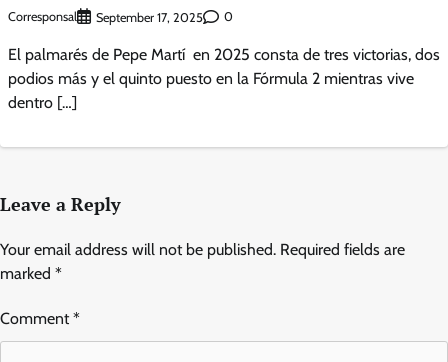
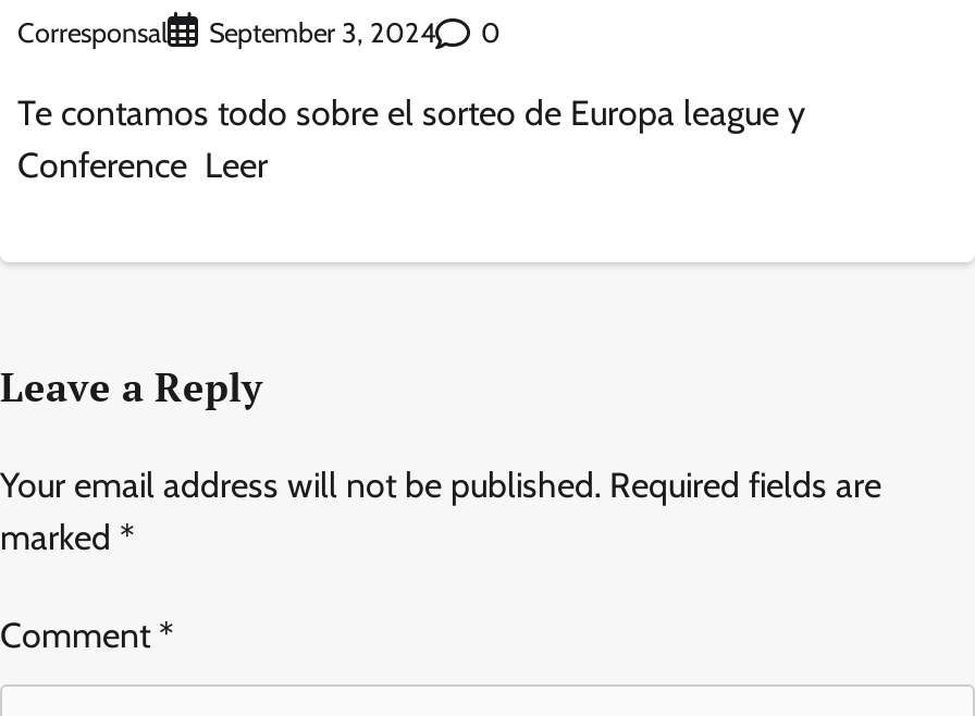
[96,10,203,25] September 17, 2025 -> [209,17,435,50] September 3, 2024
[8,45,440,112] El palmarés de Pepe Martí en 2025 consta de tres victorias, dos | podios más y el quinto puesto en la Fórmula 2 mientras vive | dentro […] -> [17,93,805,187] Te contamos todo sobre el sorteo de Europa league y | Conference Leer

